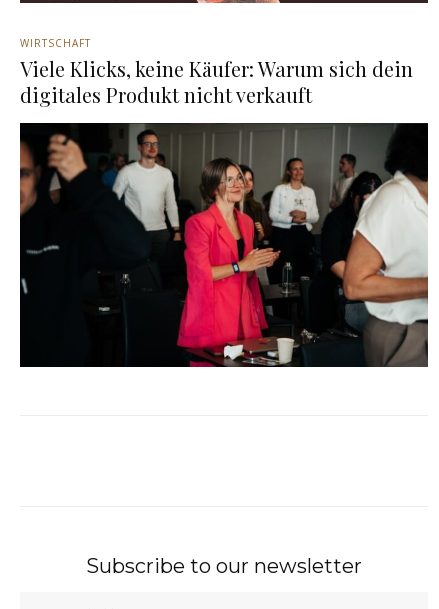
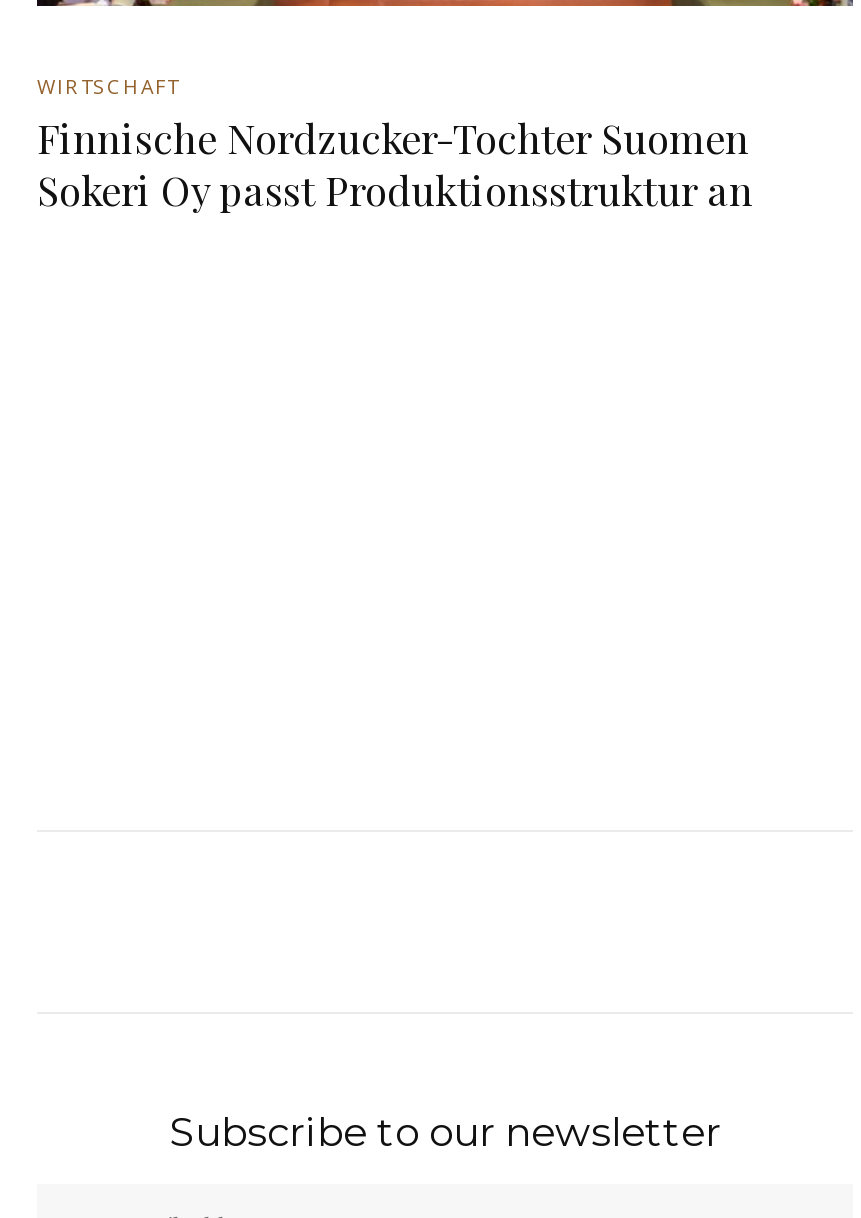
[20,55,413,108] Viele Klicks, keine Käufer: Warum sich dein | digitales Produkt nicht verkauft -> [37,109,753,215] Finnische Nordzucker-Tochter Suomen | Sokeri Oy passt Produktionsstruktur an
[19,122,429,368] [image] -> none

